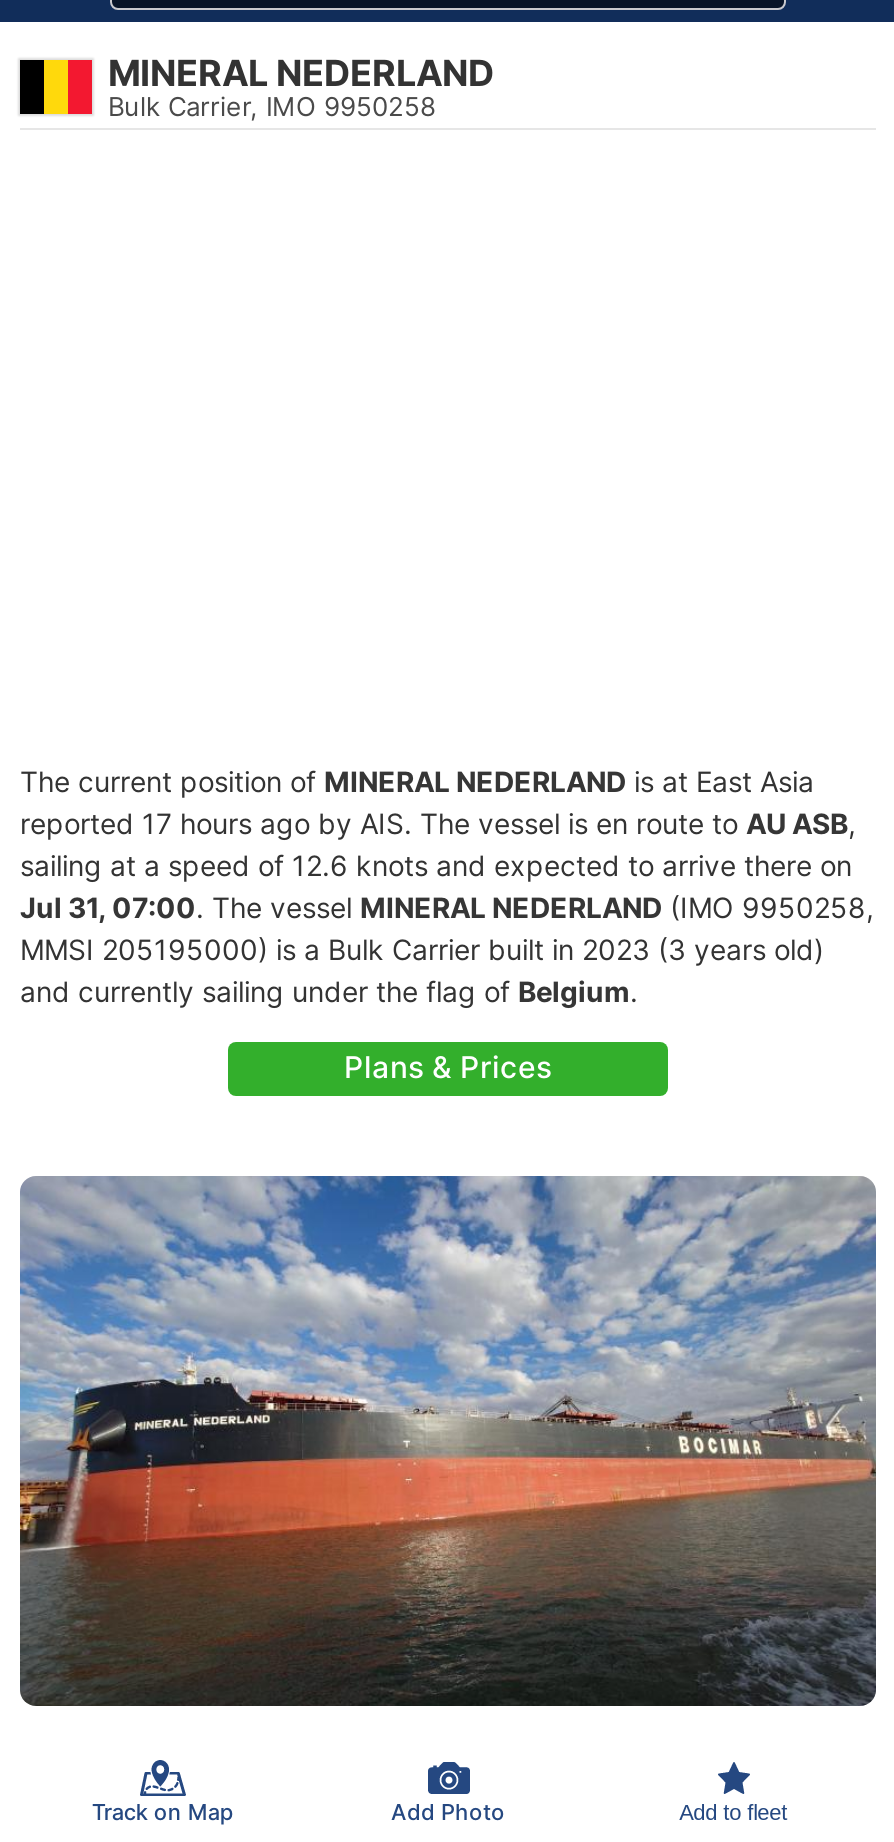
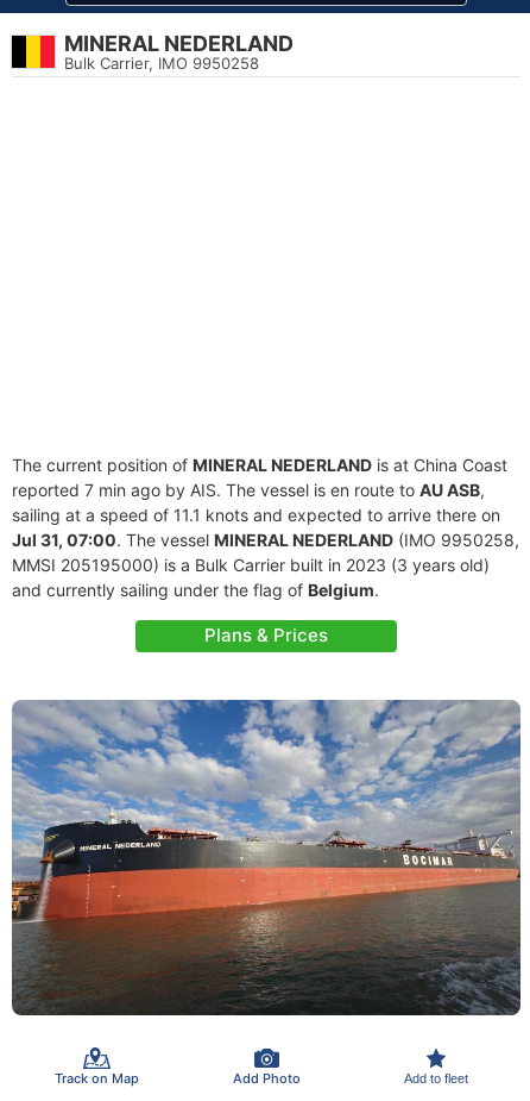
[20,764,814,798] The current position of MINERAL NEDERLAND is at East Asia -> [12,455,507,475] The current position of MINERAL NEDERLAND is at China Coast
[20,806,856,840] reported 17 hours ago by AIS. The vessel is en route to AU ASB, -> [12,480,485,500] reported 7 min ago by AIS. The vessel is en route to AU ASB,
[20,848,852,882] sailing at a speed of 12.6 knots and expected to arrive there on -> [12,505,500,525] sailing at a speed of 11.1 knots and expected to arrive there on

